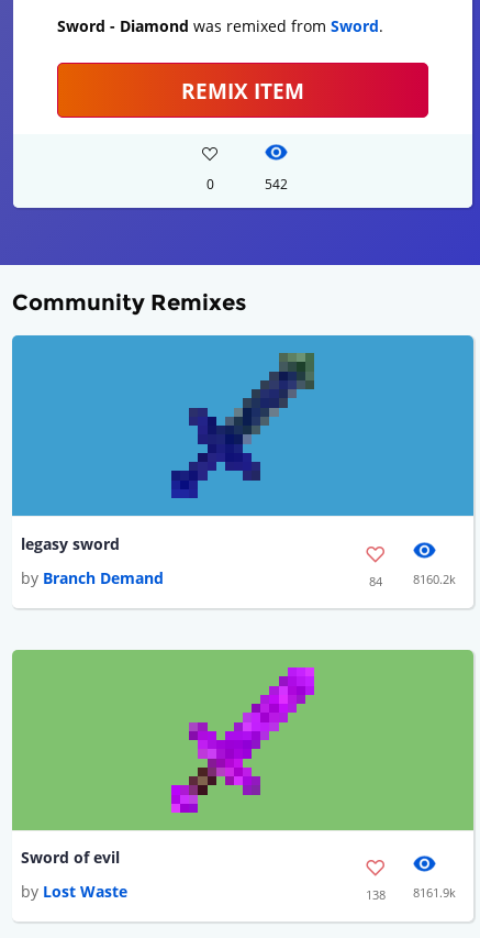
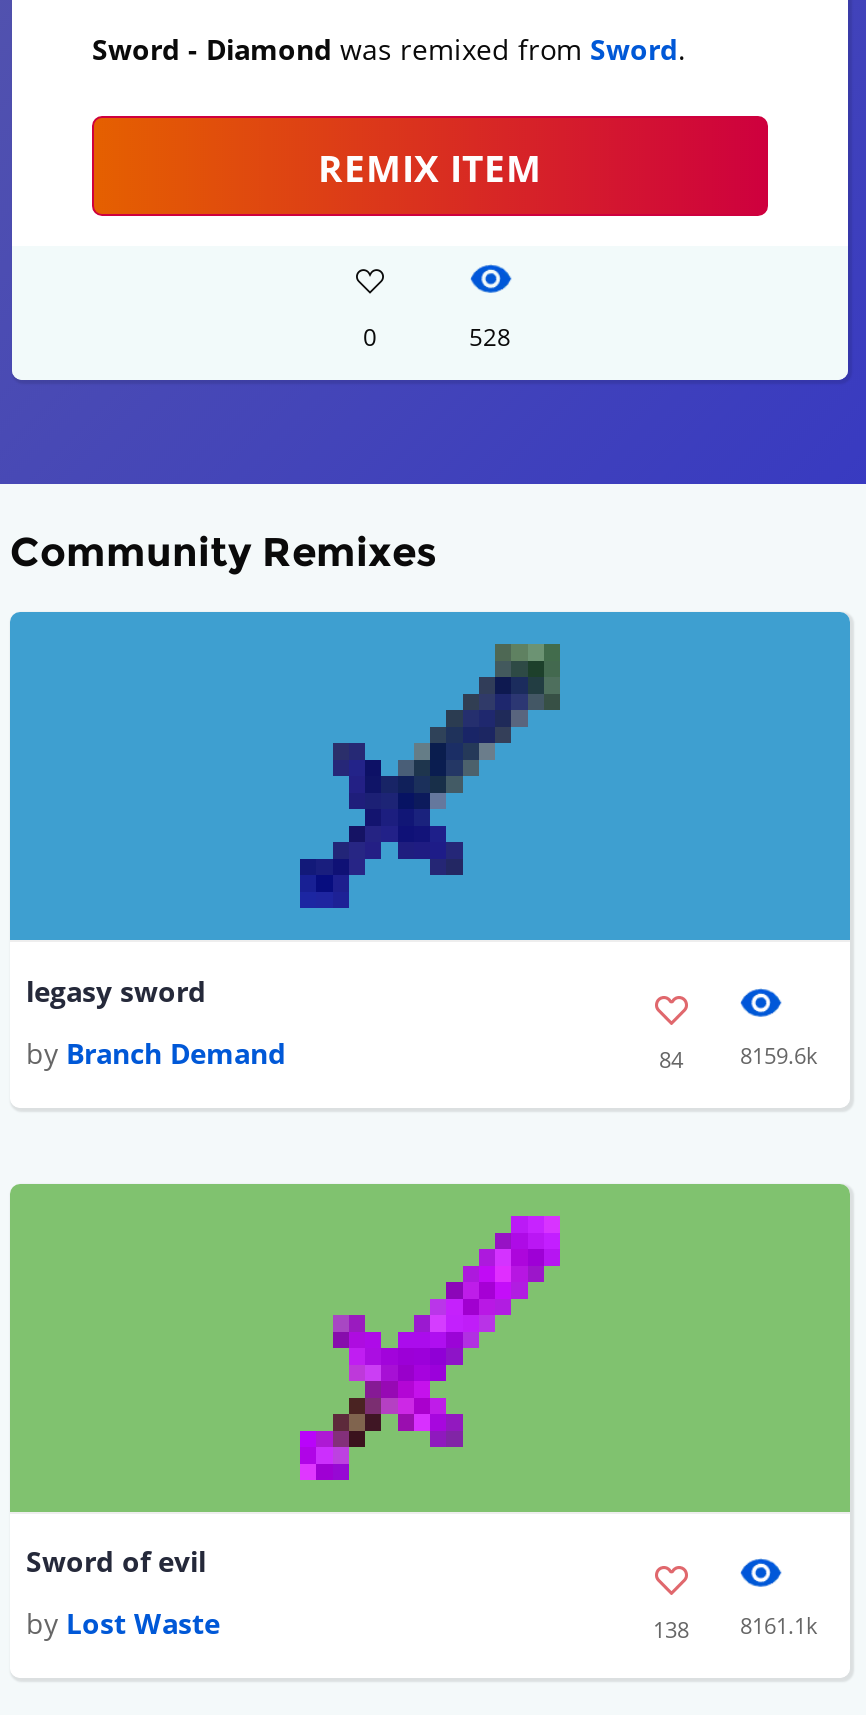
[264,175,287,194] 542 -> [469,321,511,355] 528
[369,570,456,589] 84 8160.2k -> [659,1039,818,1073] 84 8159.6k
[365,884,456,903] 138 8161.9k -> [653,1610,818,1644] 138 8161.1k

